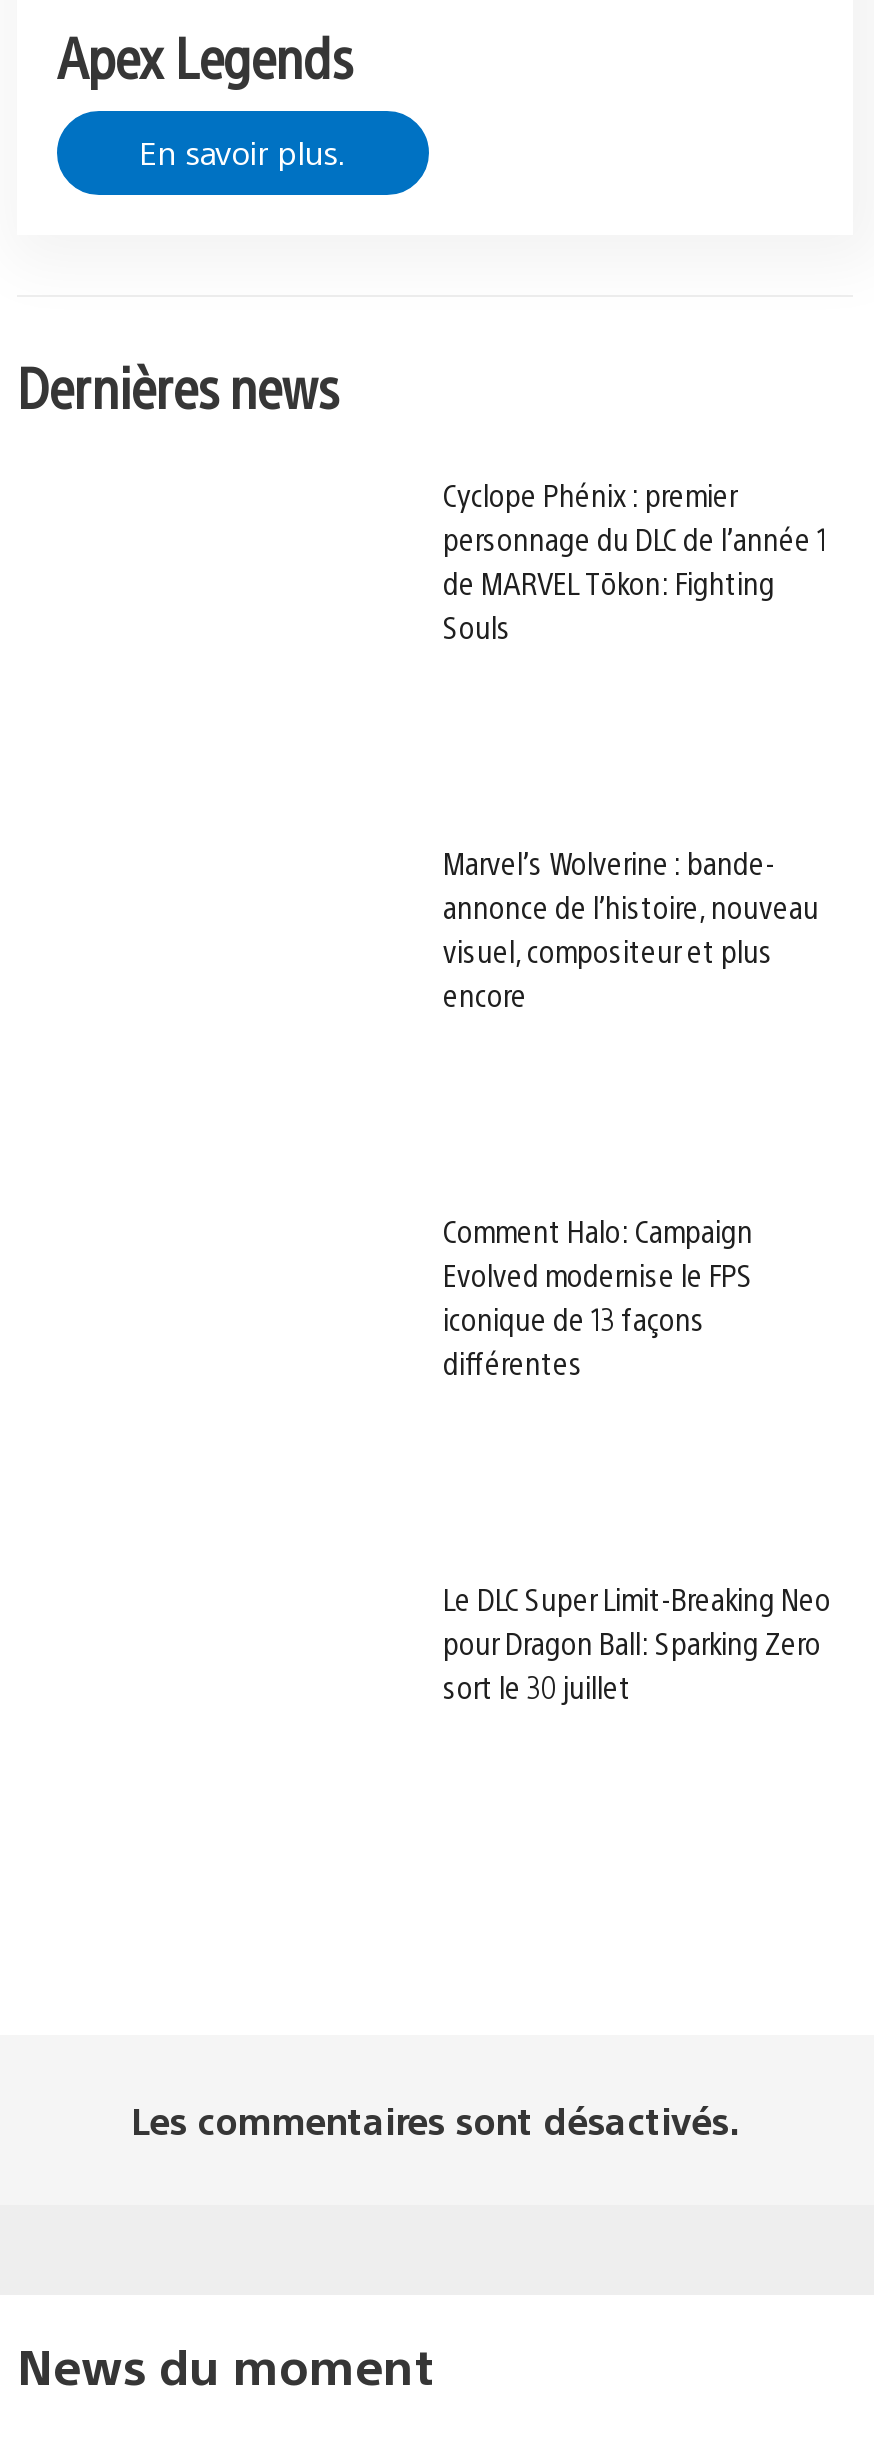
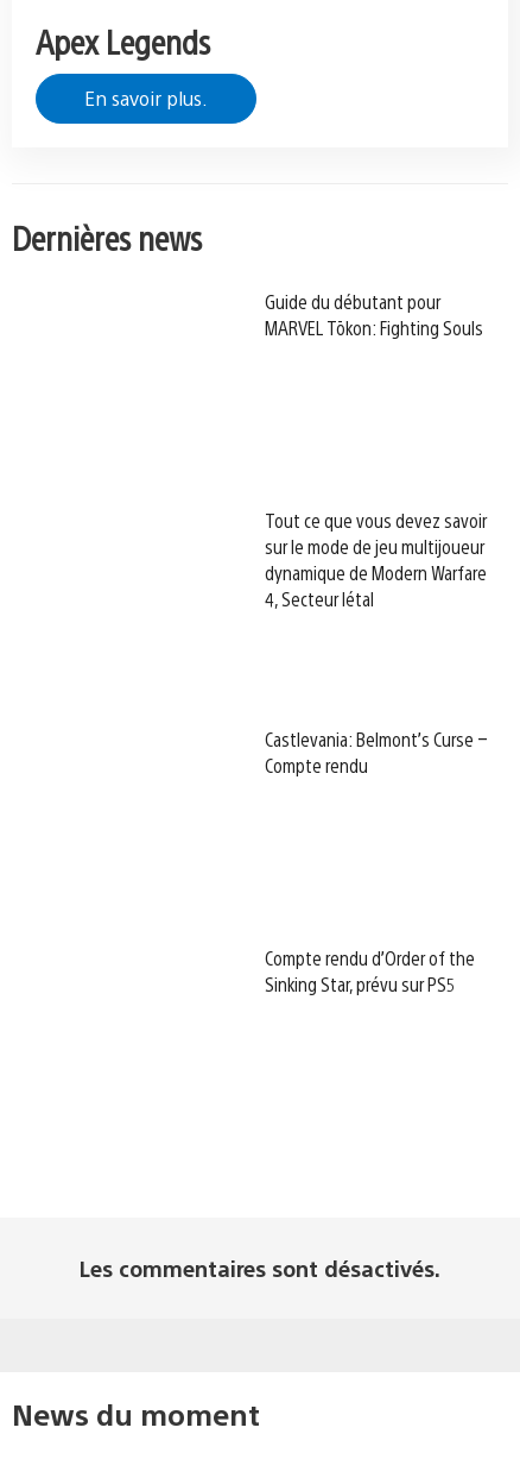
[443,472,827,646] Cyclope Phénix : premier | personnage du DLC de l’année 1 | de MARVEL Tōkon: Fighting | Souls -> [265,288,483,340] Guide du débutant pour | MARVEL Tōkon: Fighting Souls
[443,840,819,1014] Marvel’s Wolverine : bande- | annonce de l’histoire, nouveau | visuel, compositeur et plus | encore -> [265,507,487,611] Tout ce que vous devez savoir | sur le mode de jeu multijoueur | dynamique de Modern Warfare | 4, Secteur létal
[443,1208,753,1382] Comment Halo: Campaign | Evolved modernise le FPS | iconique de 13 façons | différentes -> [265,726,488,777] Castlevania: Belmont’s Curse – | Compte rendu
[443,1576,831,1706] Le DLC Super Limit-Breaking Neo | pour Dragon Ball: Sparking Zero | sort le 30 juillet -> [265,945,475,996] Compte rendu d’Order of the | Sinking Star, prévu sur PS5

